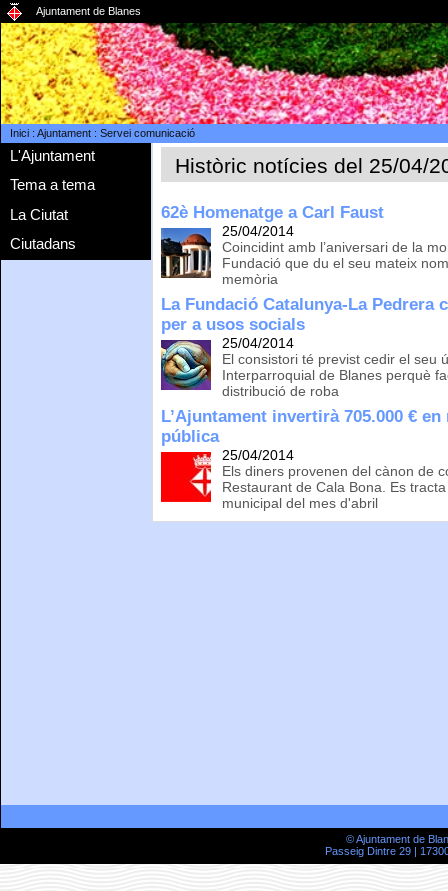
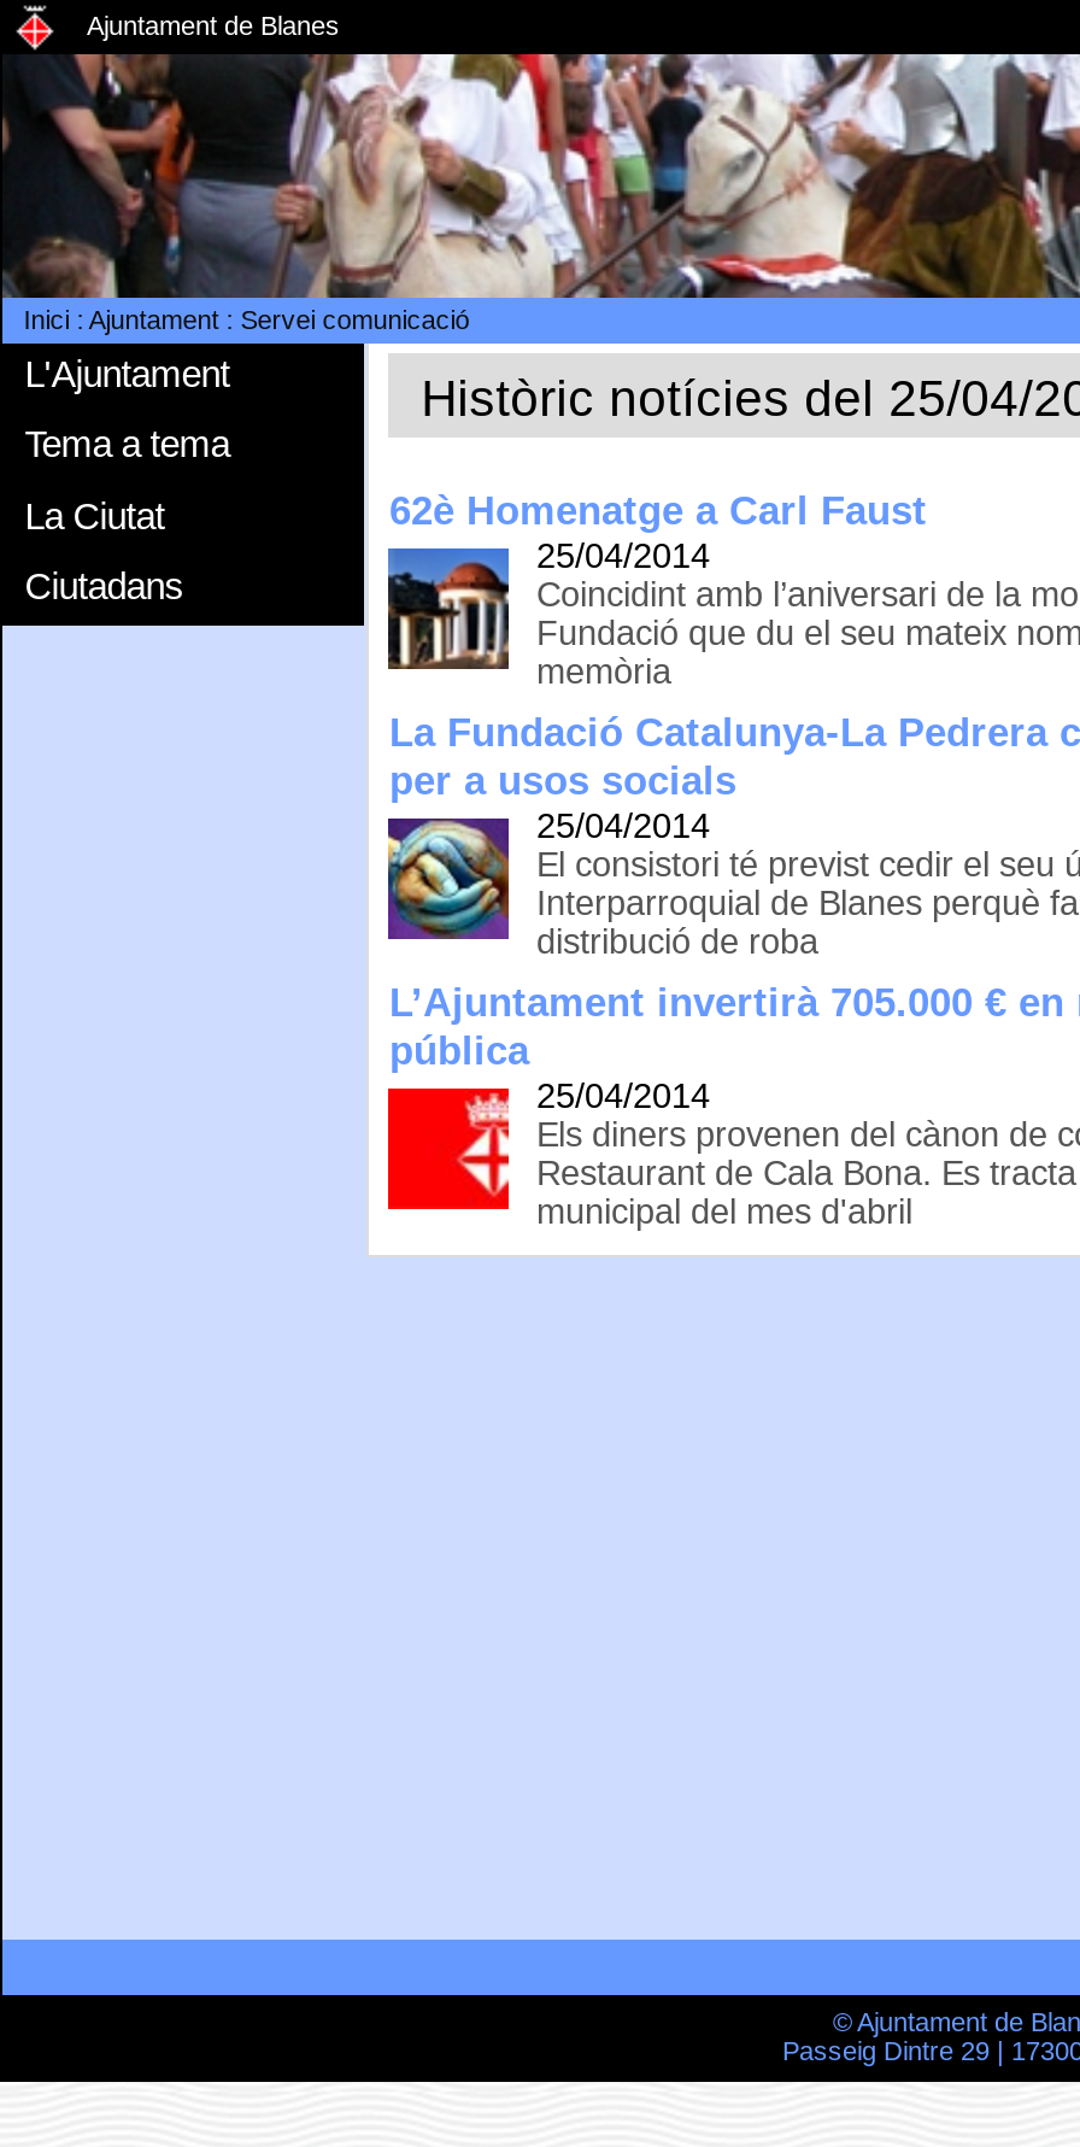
[3,22,445,125] [image] -> [7,52,1073,300] [image]

